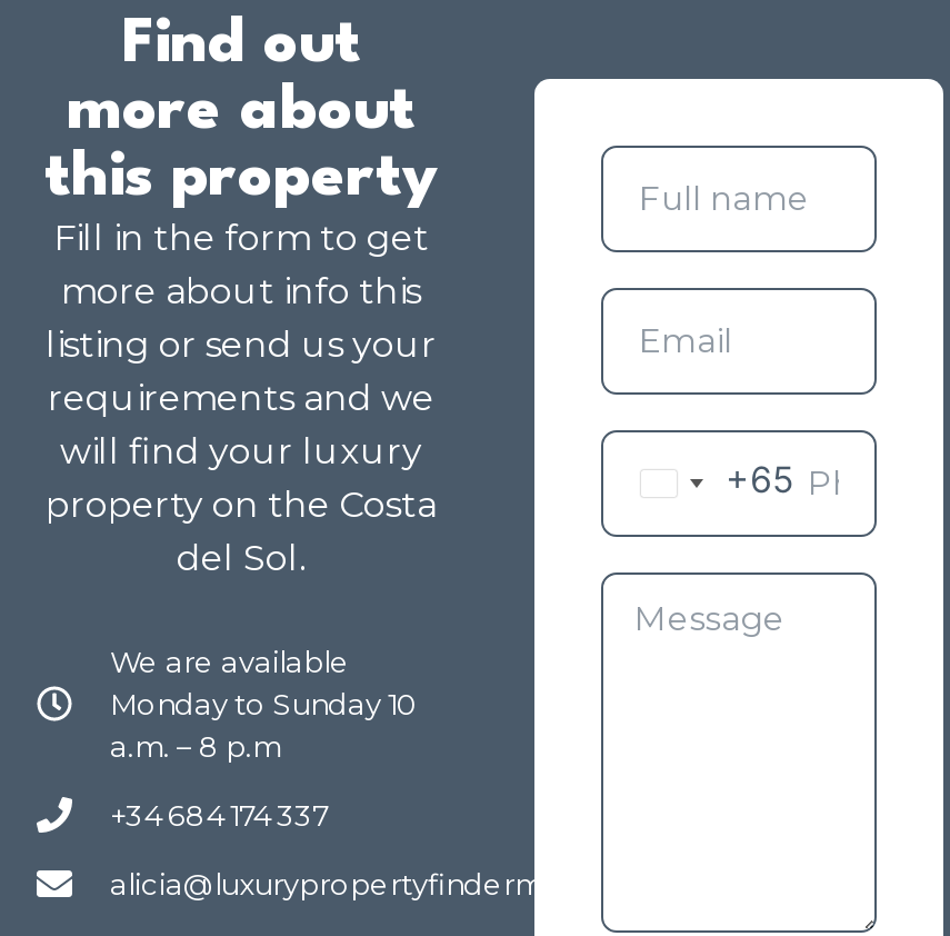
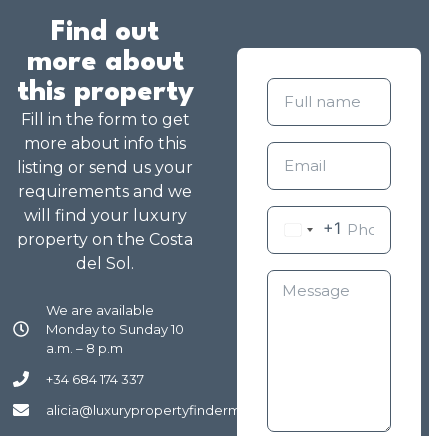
[726,457,794,502] +65 -> [323,218,341,238] +1

